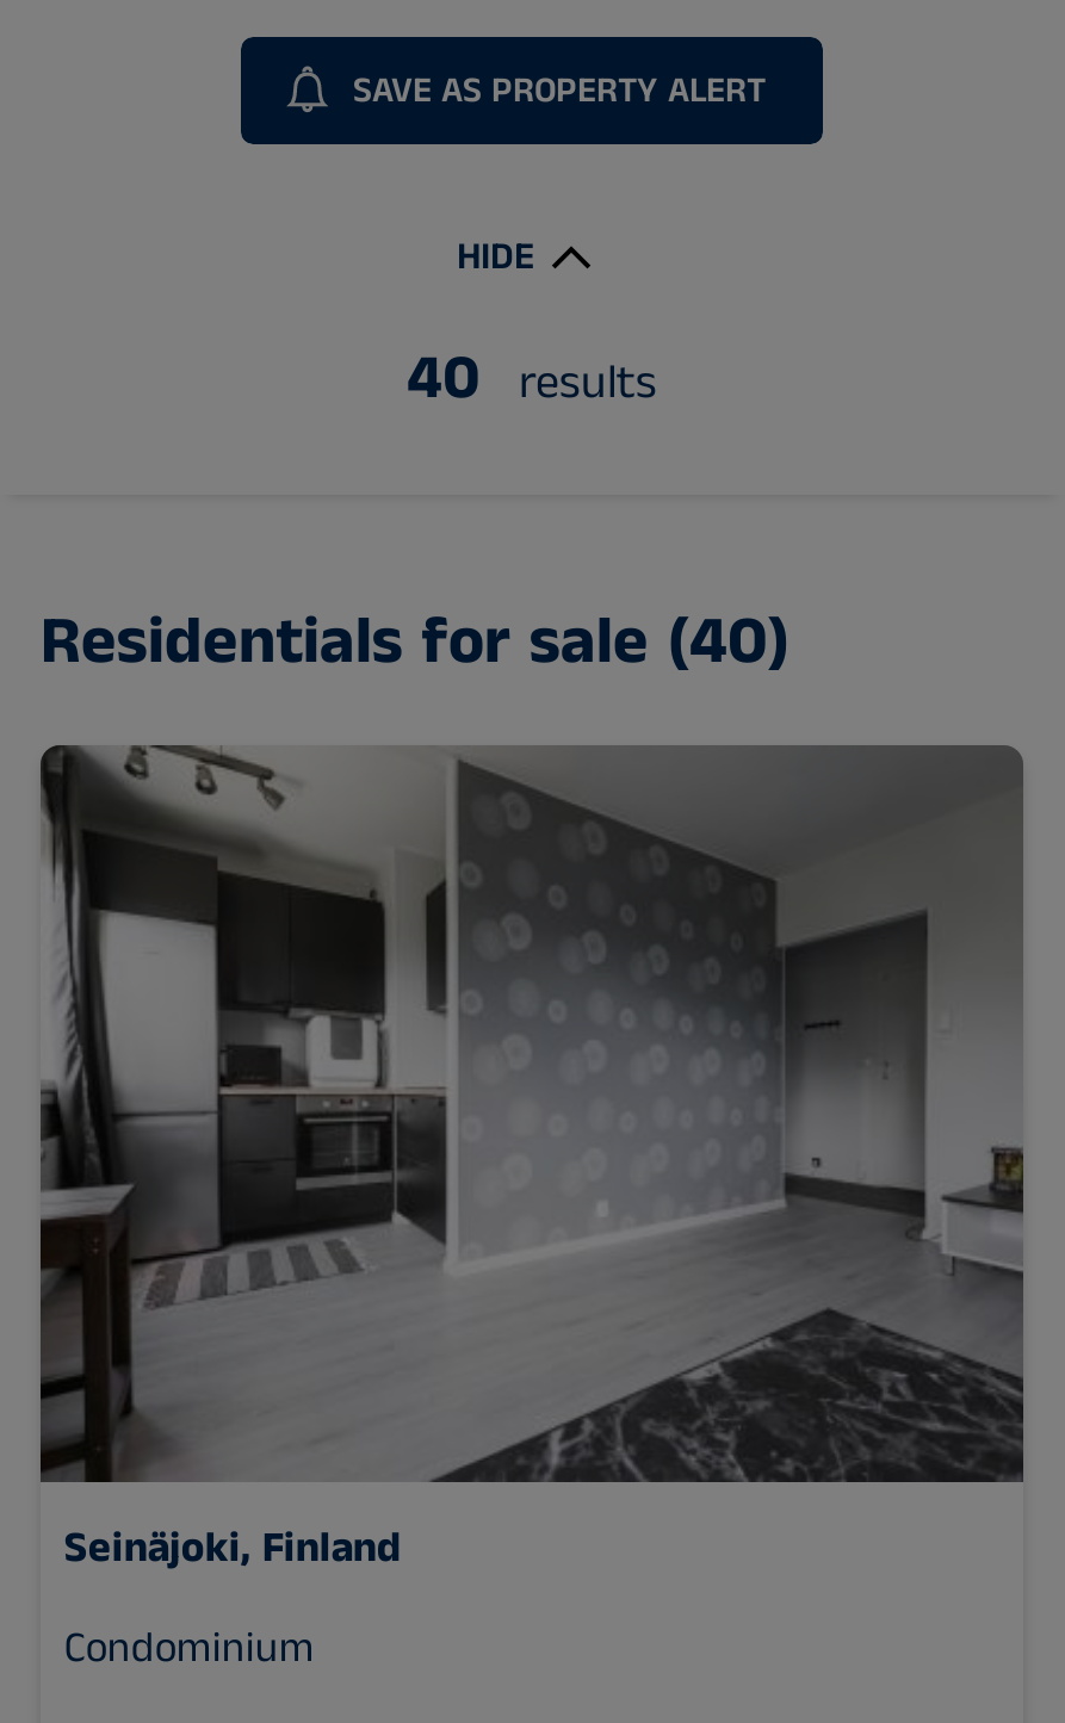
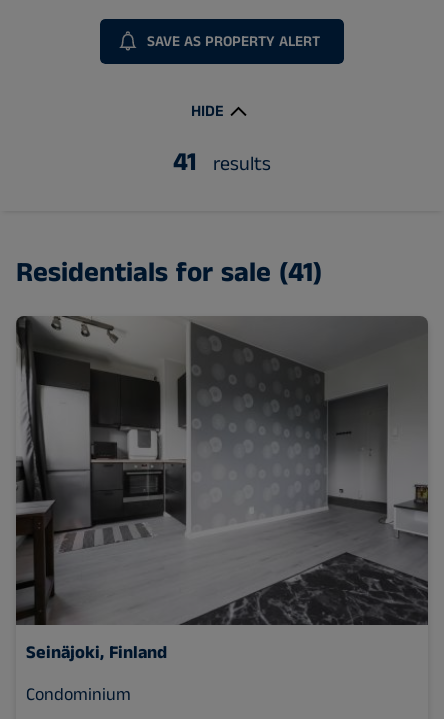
[407,335,657,423] 40 results -> [173,144,271,181] 41 results
[40,597,789,690] Residentials for sale (40) -> [16,254,322,293] Residentials for sale (41)

